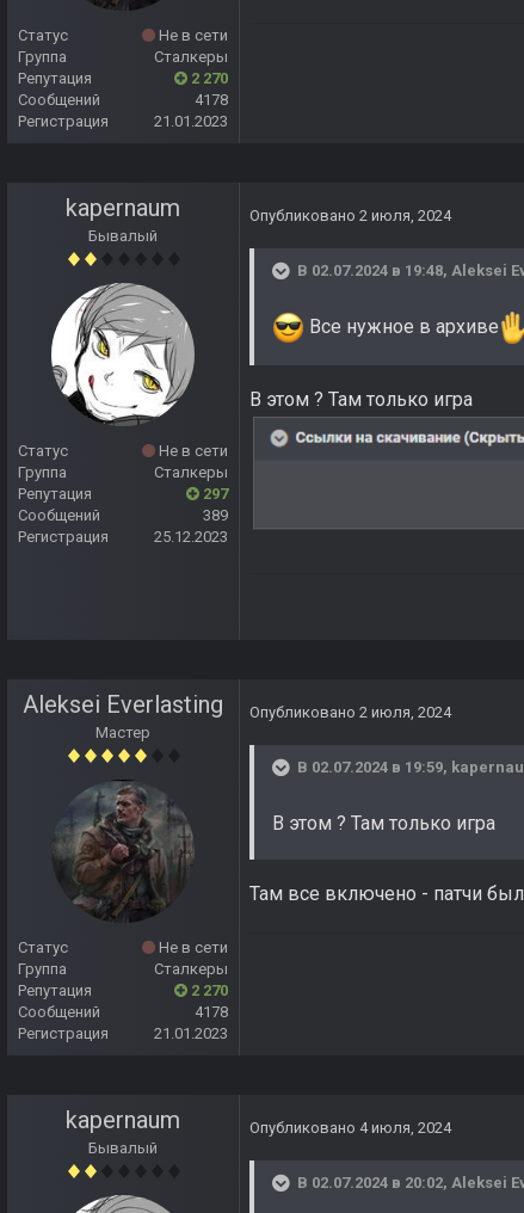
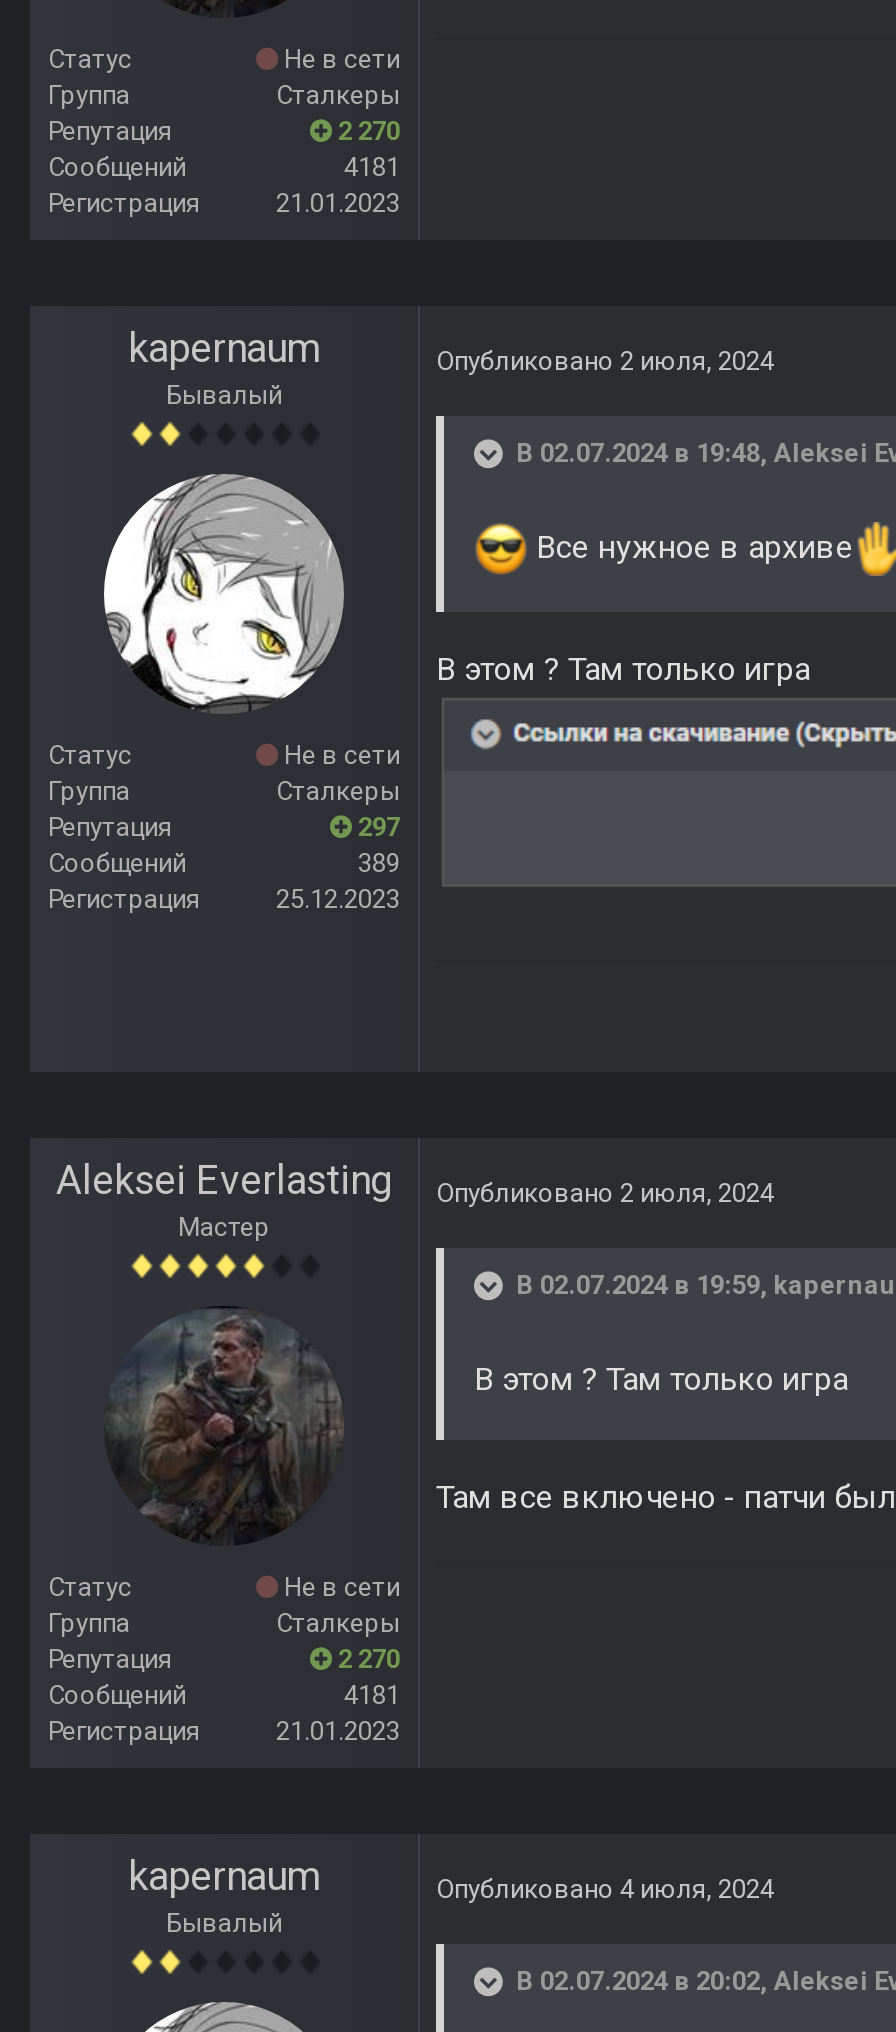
[195,91,228,109] 4178 -> [344,152,400,182] 4181
[195,1003,228,1021] 4178 -> [344,1680,400,1710] 4181

